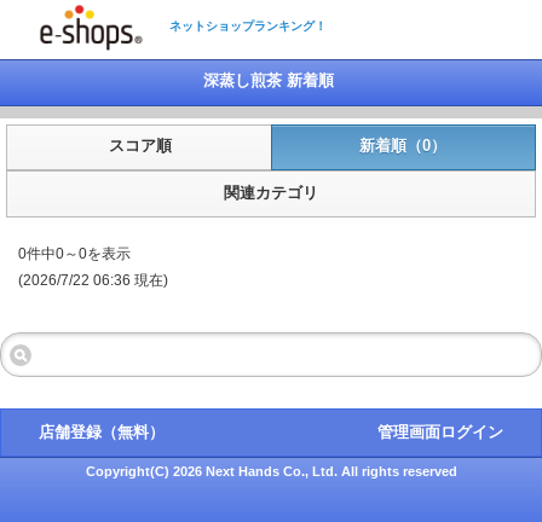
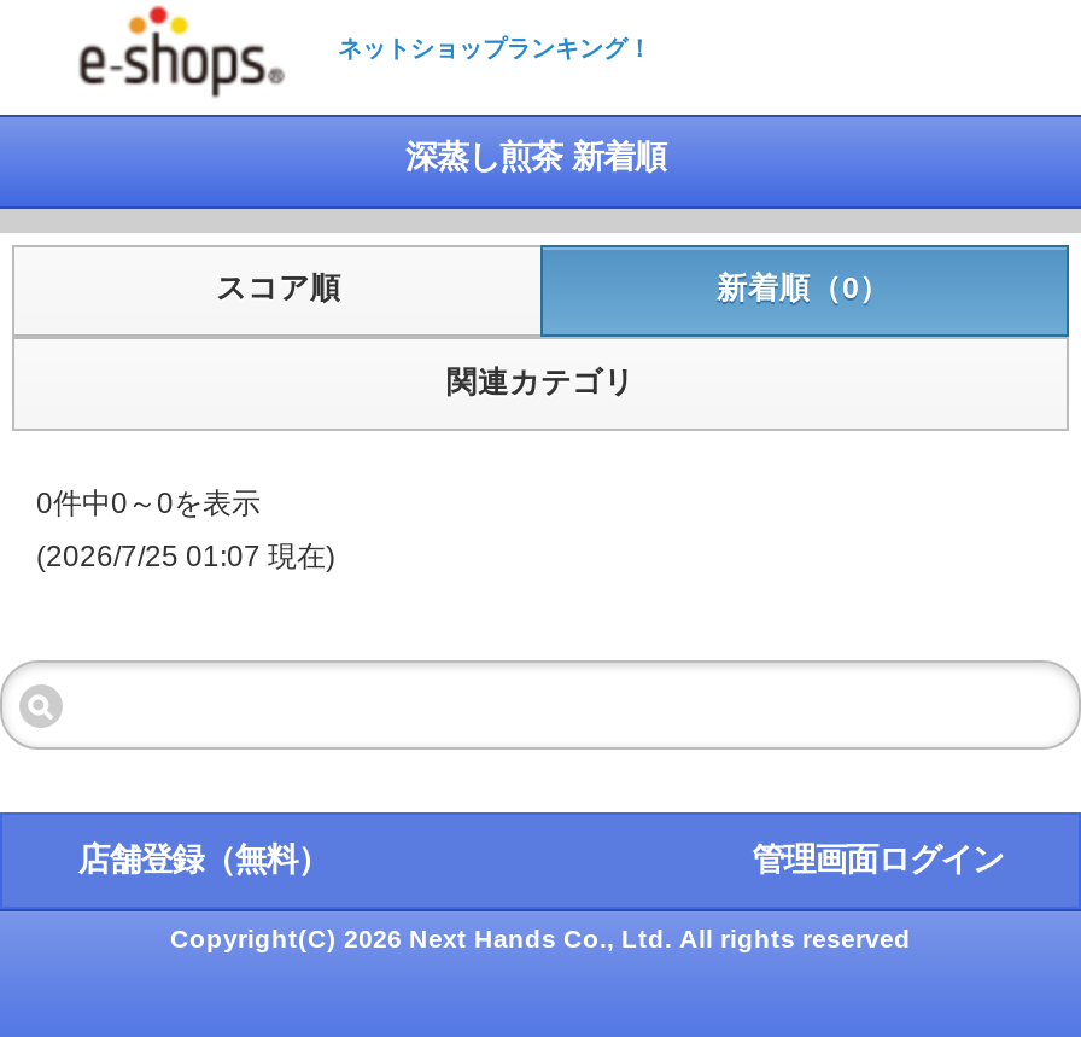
[18,272,168,289] (2026/7/22 06:36 現在) -> [36,540,335,574] (2026/7/25 01:07 現在)

